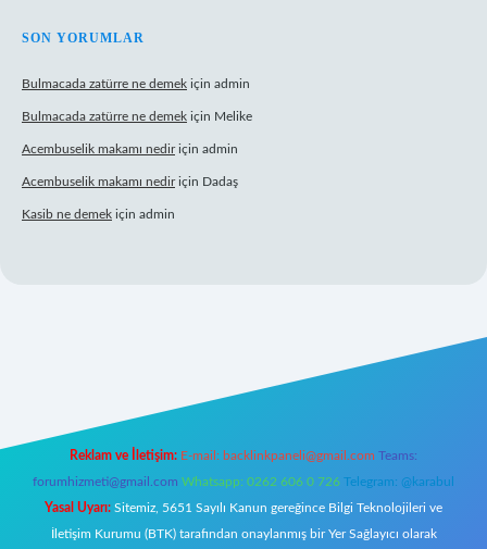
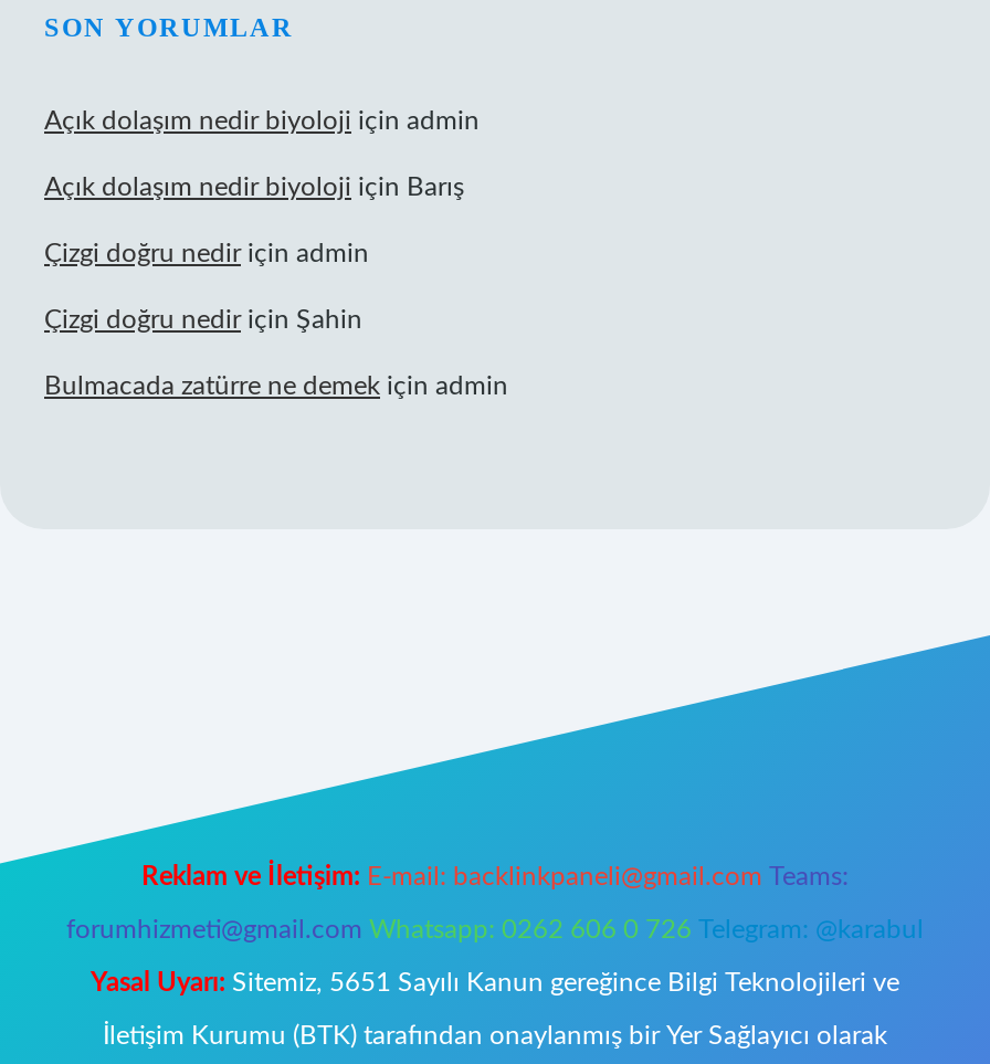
none -> [44,107,480,333] Açık dolaşım nedir biyoloji için admin | Açık dolaşım nedir biyoloji için Barış | Çizgi doğru nedir için admin | Çizgi doğru nedir için Şahin
moved [22,77,250,90] -> [44,372,508,399]: Bulmacada zatürre ne demek için admin
[22,110,252,221] Bulmacada zatürre ne demek için Melike | Acembuselik makamı nedir için admin | Acembuselik makamı nedir için Dadaş | Kasib ne demek için admin -> none

